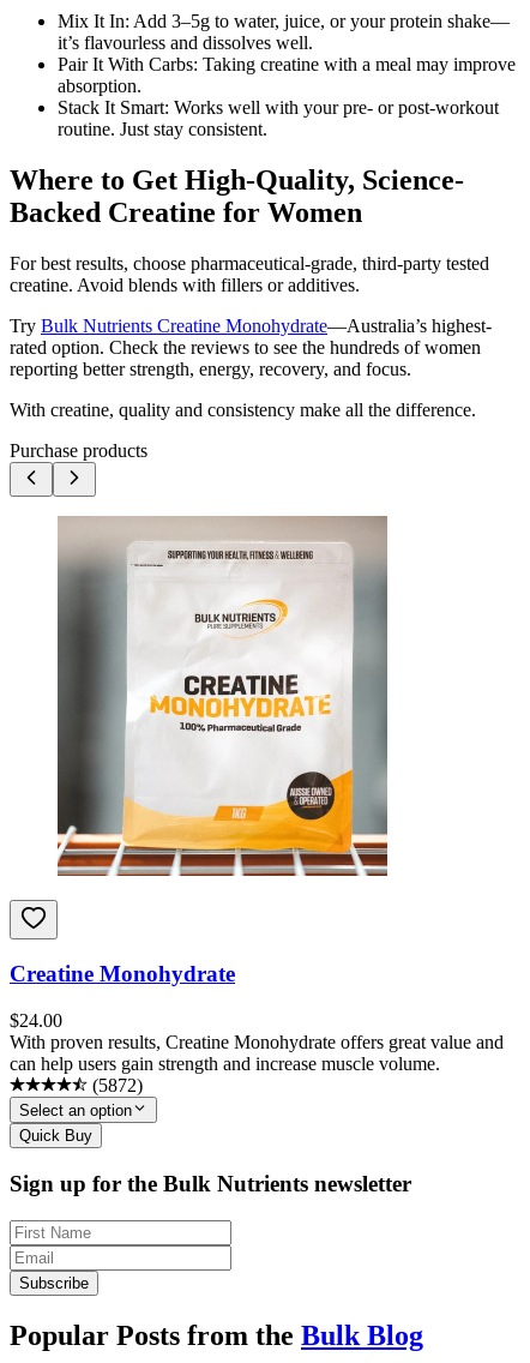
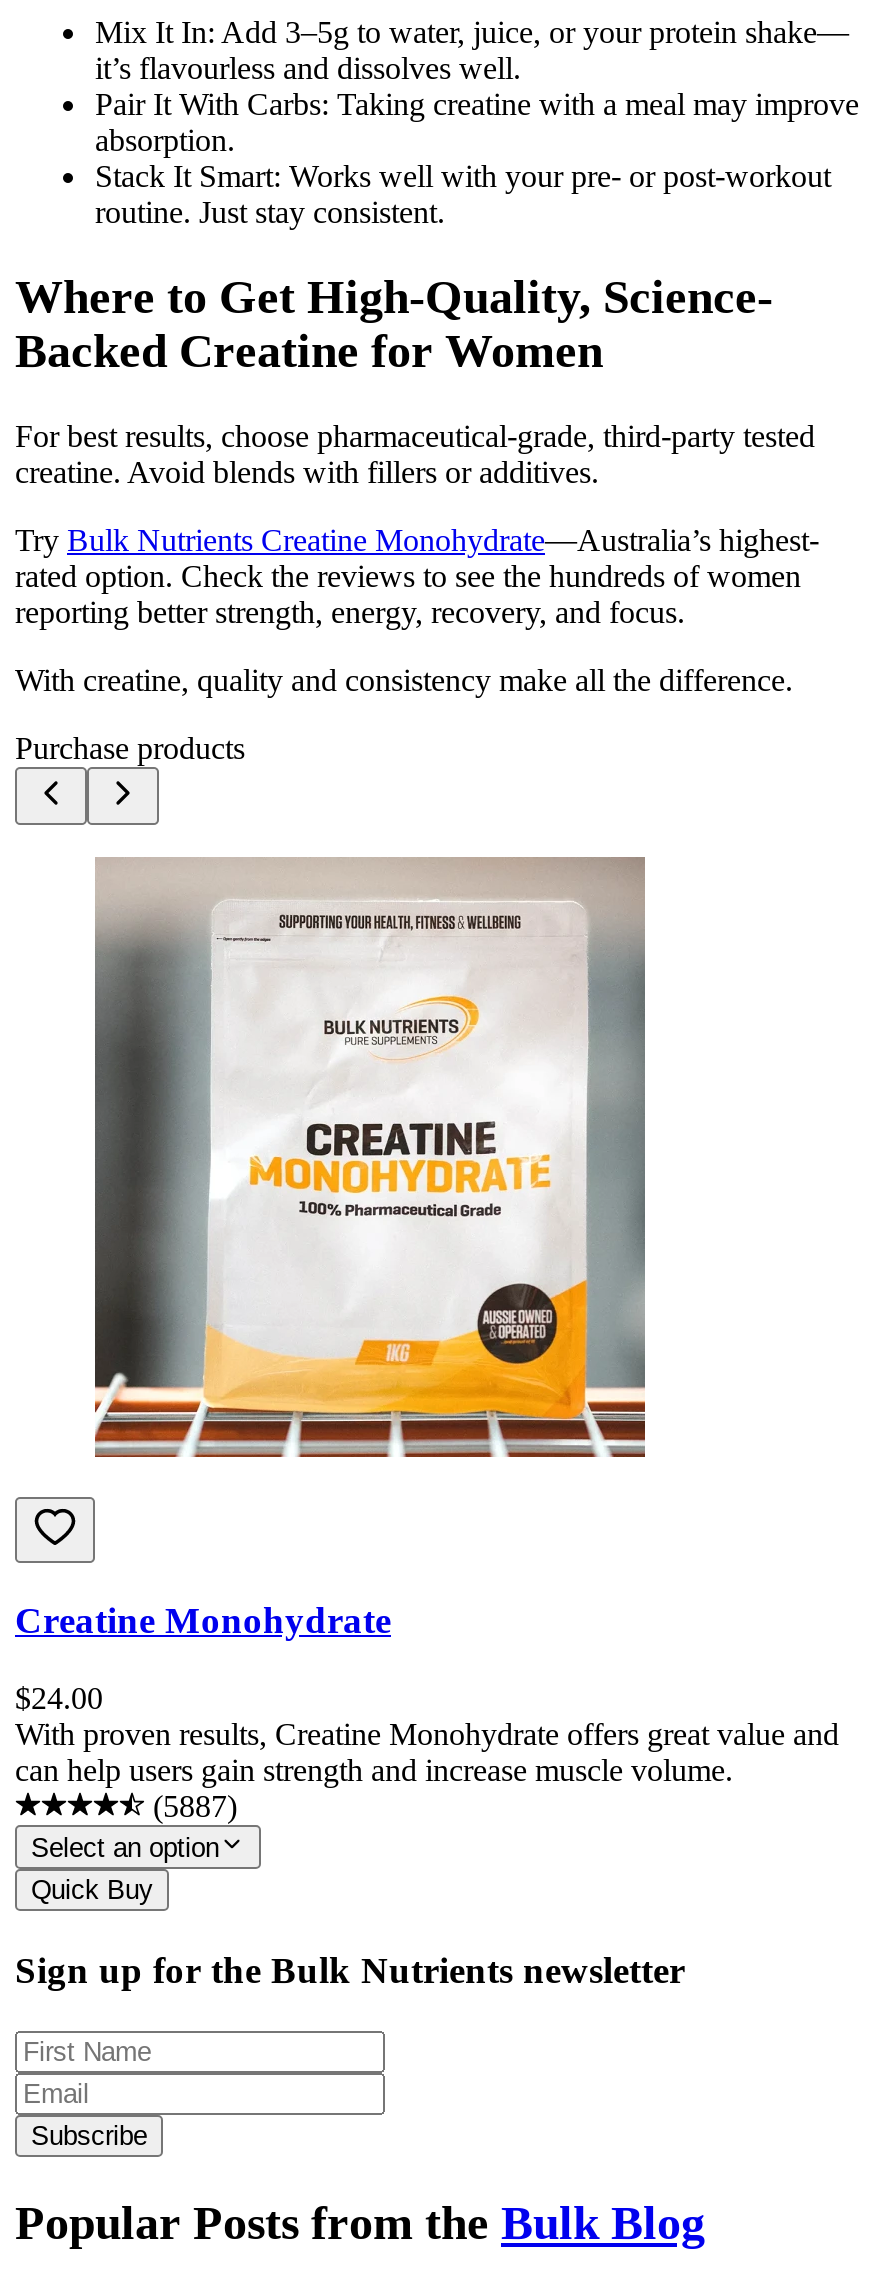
[88,1075,143,1096] (5872) -> [145,1789,237,1823] (5887)

